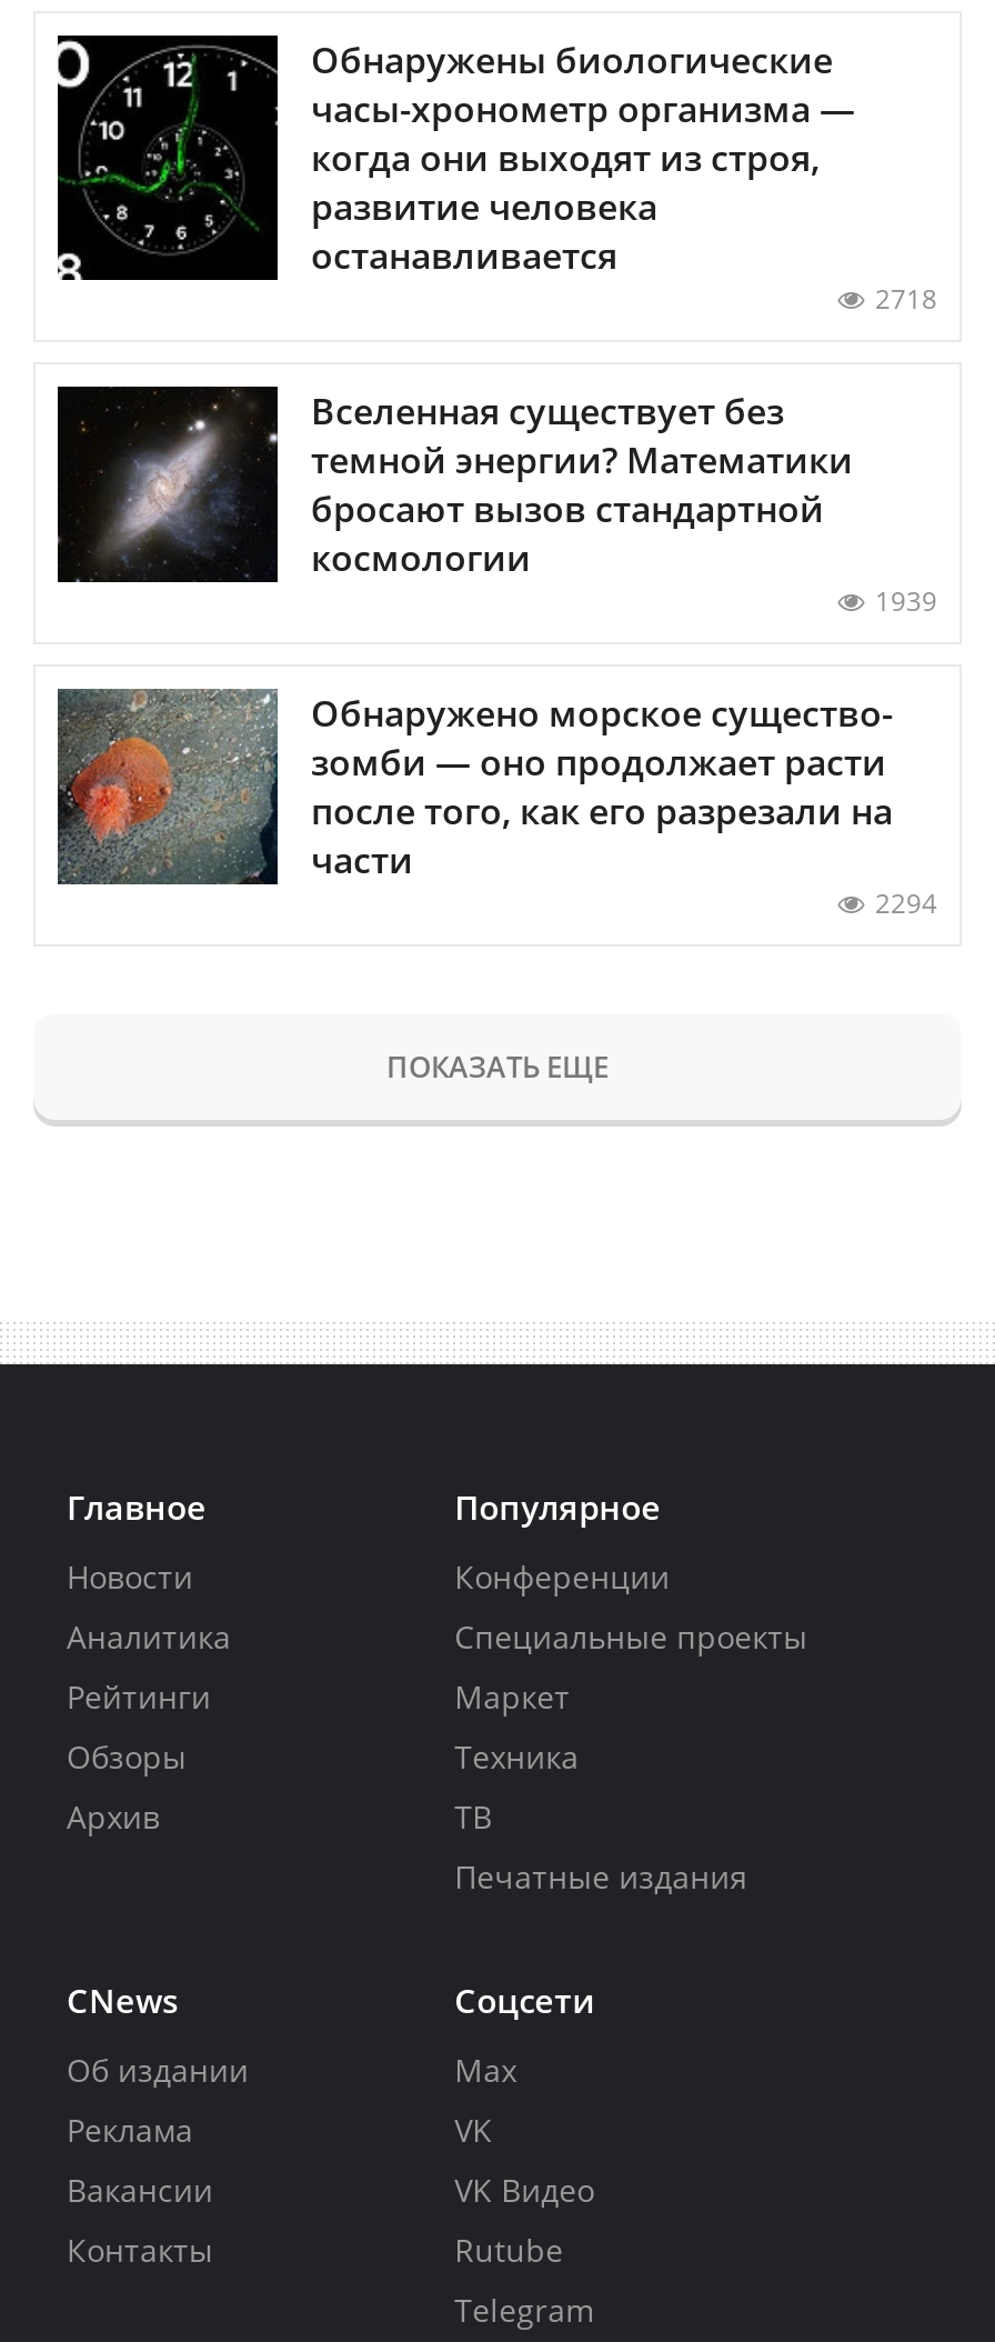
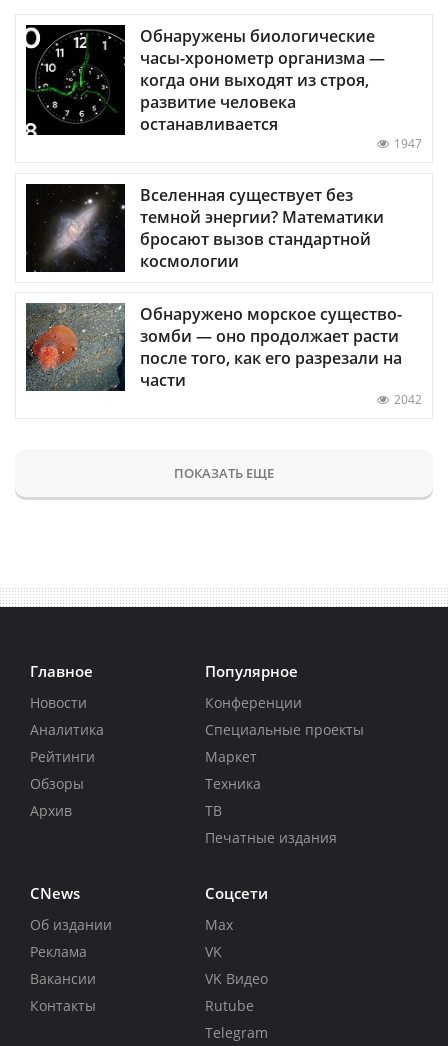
[875,281,937,319] 2718 -> [394,135,422,152] 1947
[875,583,937,621] 1939 -> none
[875,886,937,924] 2294 -> [394,391,422,408] 2042

